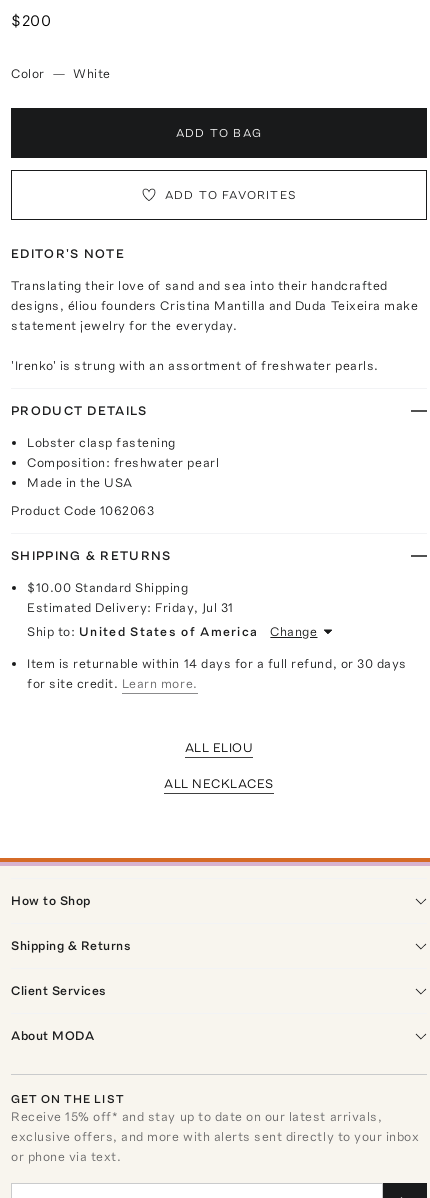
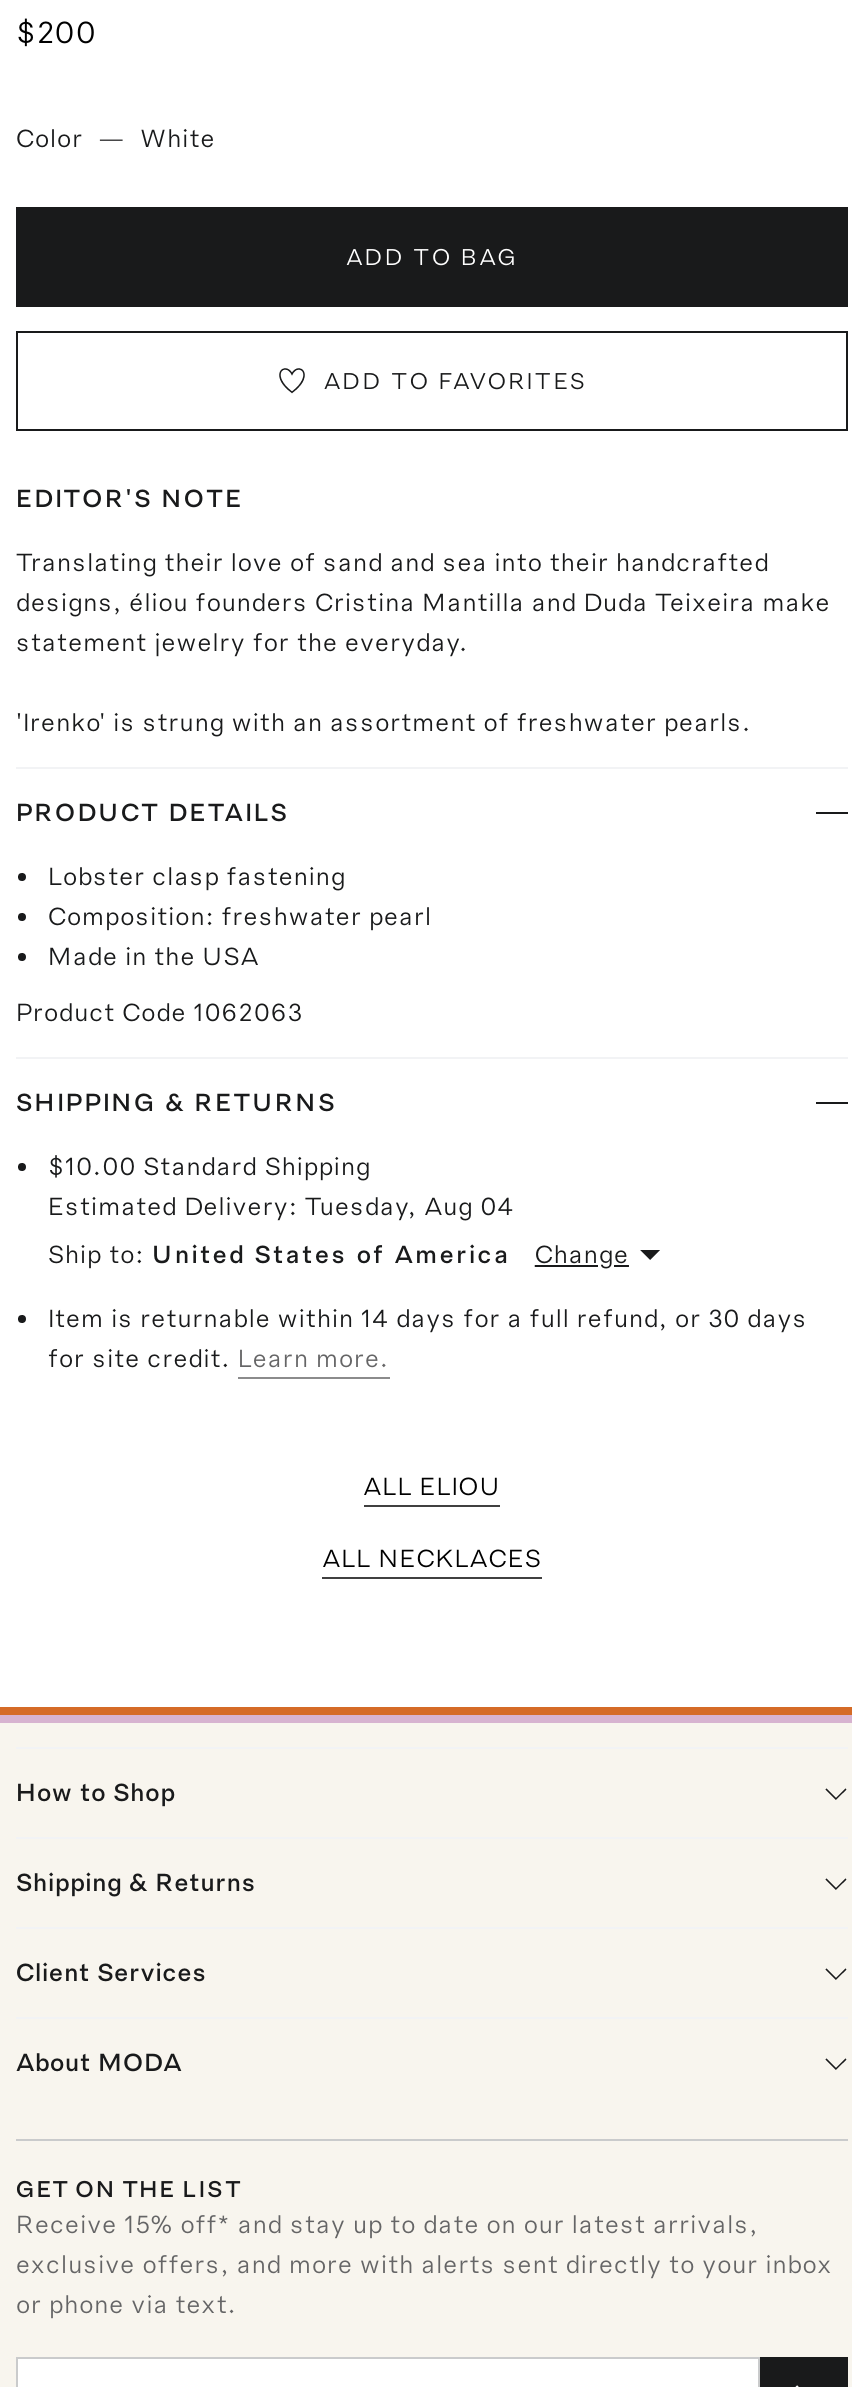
[27,600,234,615] Estimated Delivery: Friday, Jul 31 -> [48,1190,514,1220] Estimated Delivery: Tuesday, Aug 04

